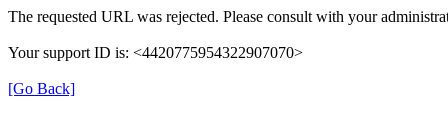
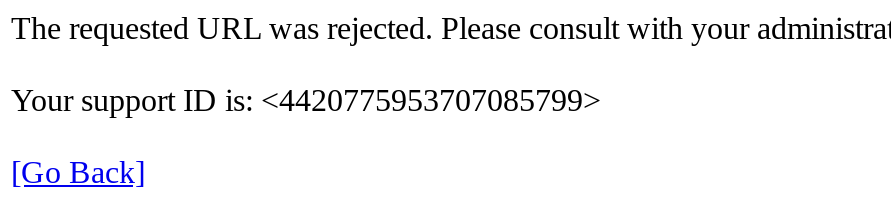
[8,44,303,61] Your support ID is: <4420775954322907070> -> [11,83,601,117] Your support ID is: <4420775953707085799>

